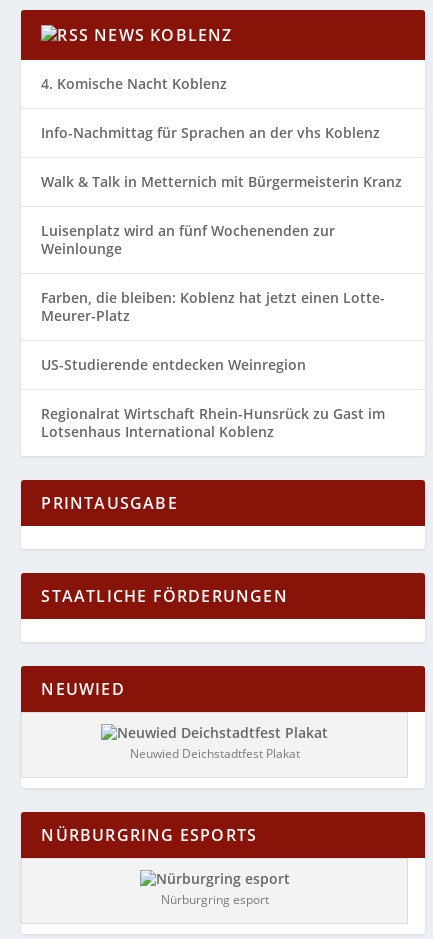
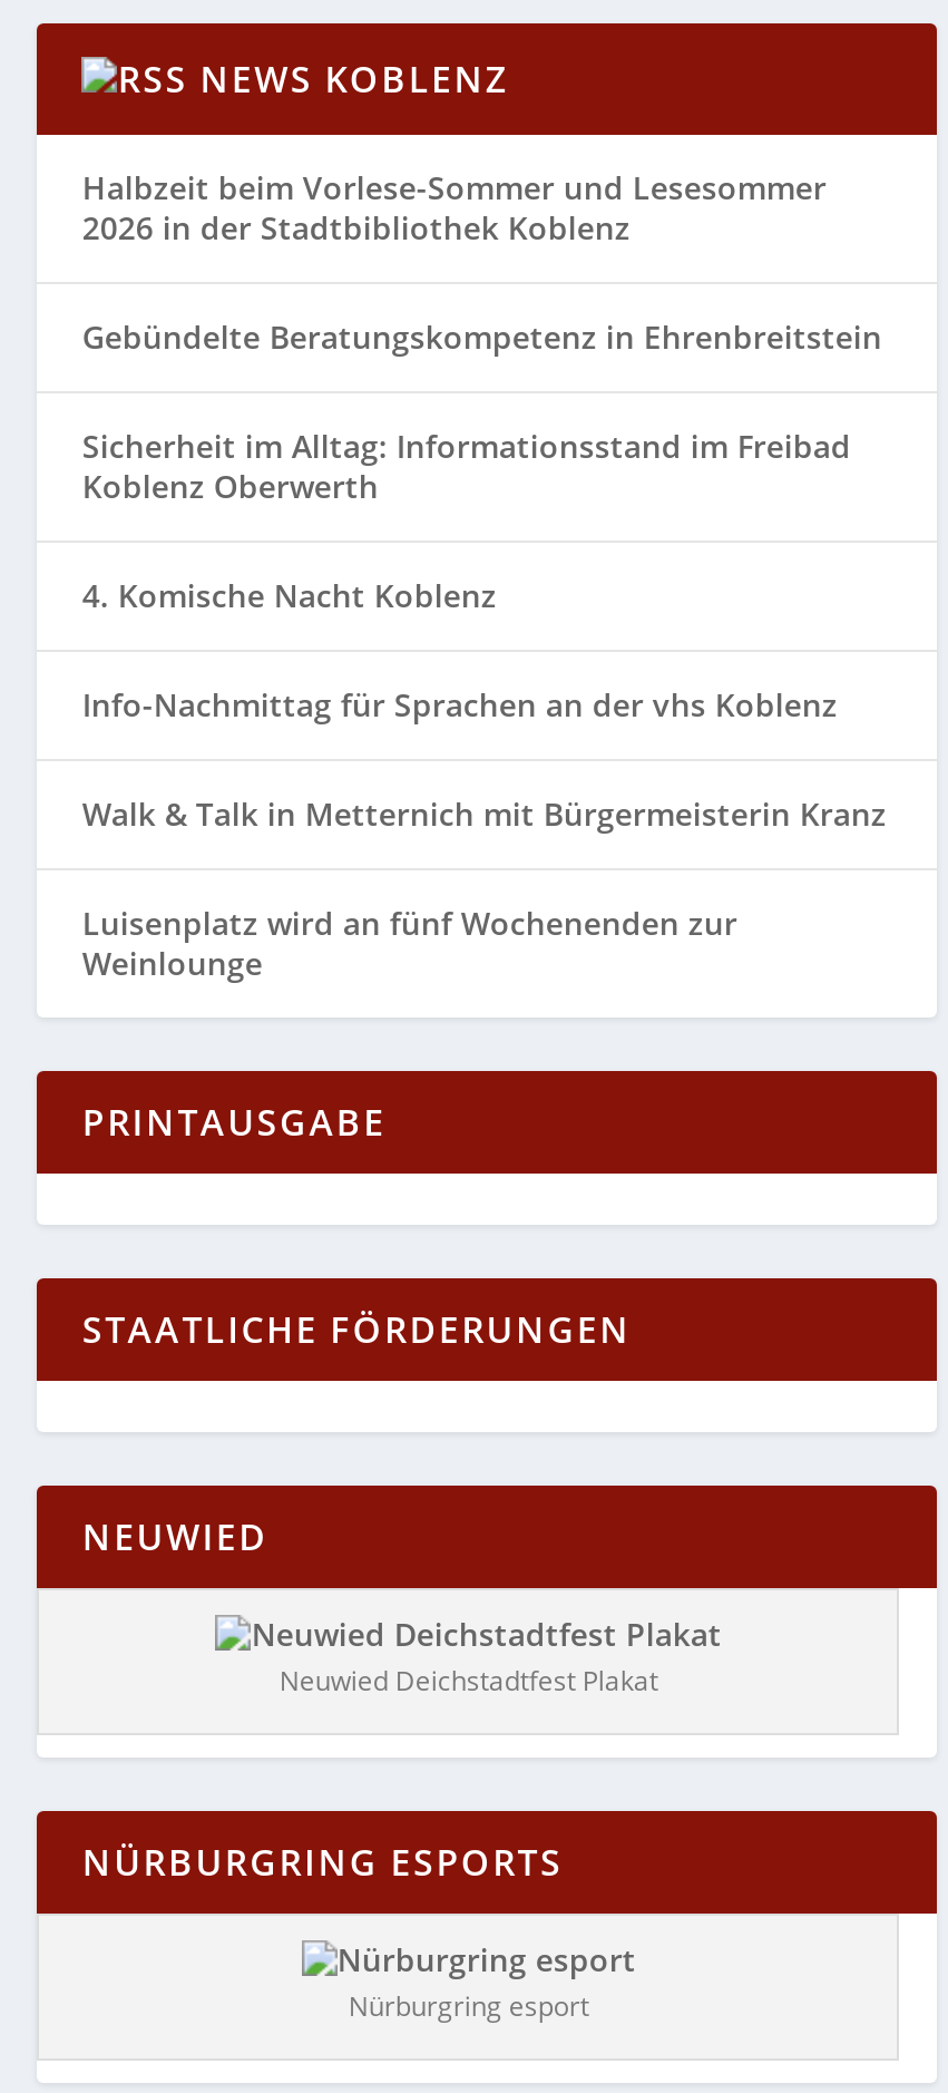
none -> [82,166,882,507] Halbzeit beim Vorlese-Sommer und Lesesommer | 2026 in der Stadtbibliothek Koblenz | Gebündelte Beratungskompetenz in Ehrenbreitstein | Sicherheit im Alltag: Informationsstand im Freibad | Koblenz Oberwerth
moved [41,74,402,258] -> [82,574,887,984]: 4. Komische Nacht Koblenz | Info-Nachmittag für Sprachen an der vhs Koblenz | Walk & Talk in Metternich mit Bürgermeisterin Kranz | Luisenplatz wird an fünf Wochenenden zur | Weinlounge
[41,288,385,441] Farben, die bleiben: Koblenz hat jetzt einen Lotte- | Meurer-Platz | US-Studierende entdecken Weinregion | Regionalrat Wirtschaft Rhein-Hunsrück zu Gast im | Lotsenhaus International Koblenz -> none

